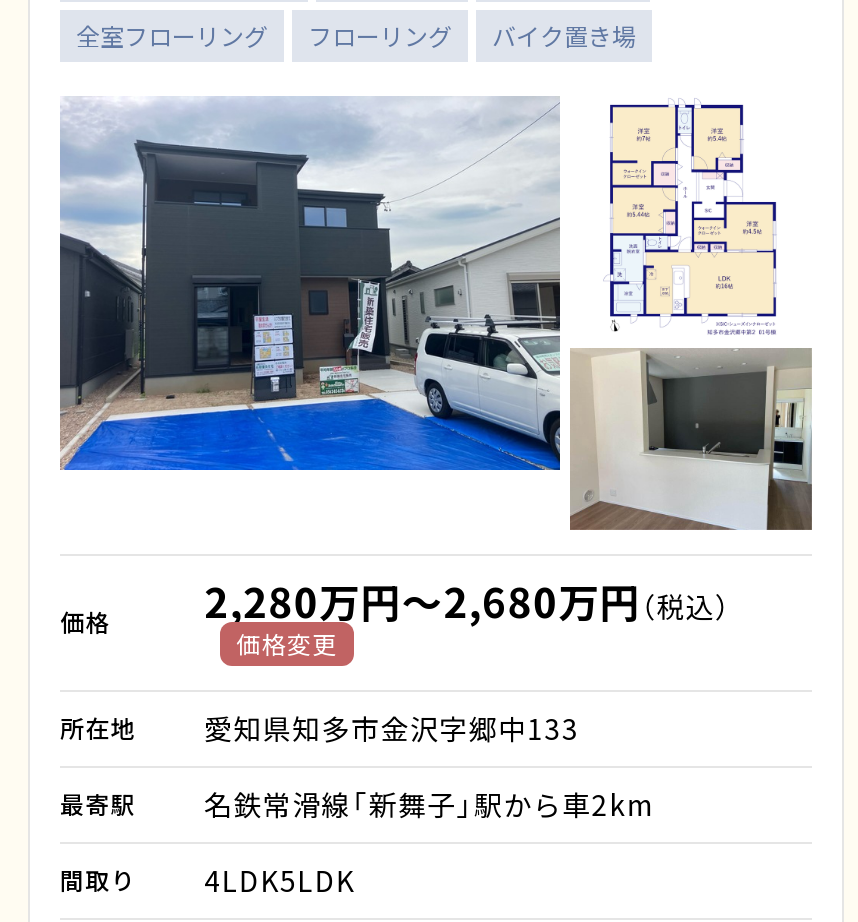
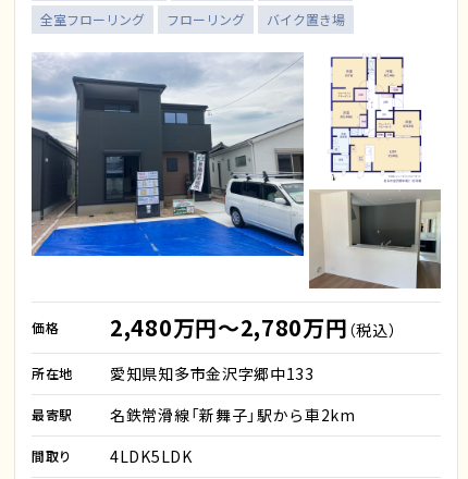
[204,572,731,662] 2,280万円～2,680万円（税込） | 価格変更 -> [110,311,396,343] 2,480万円～2,780万円（税込）

